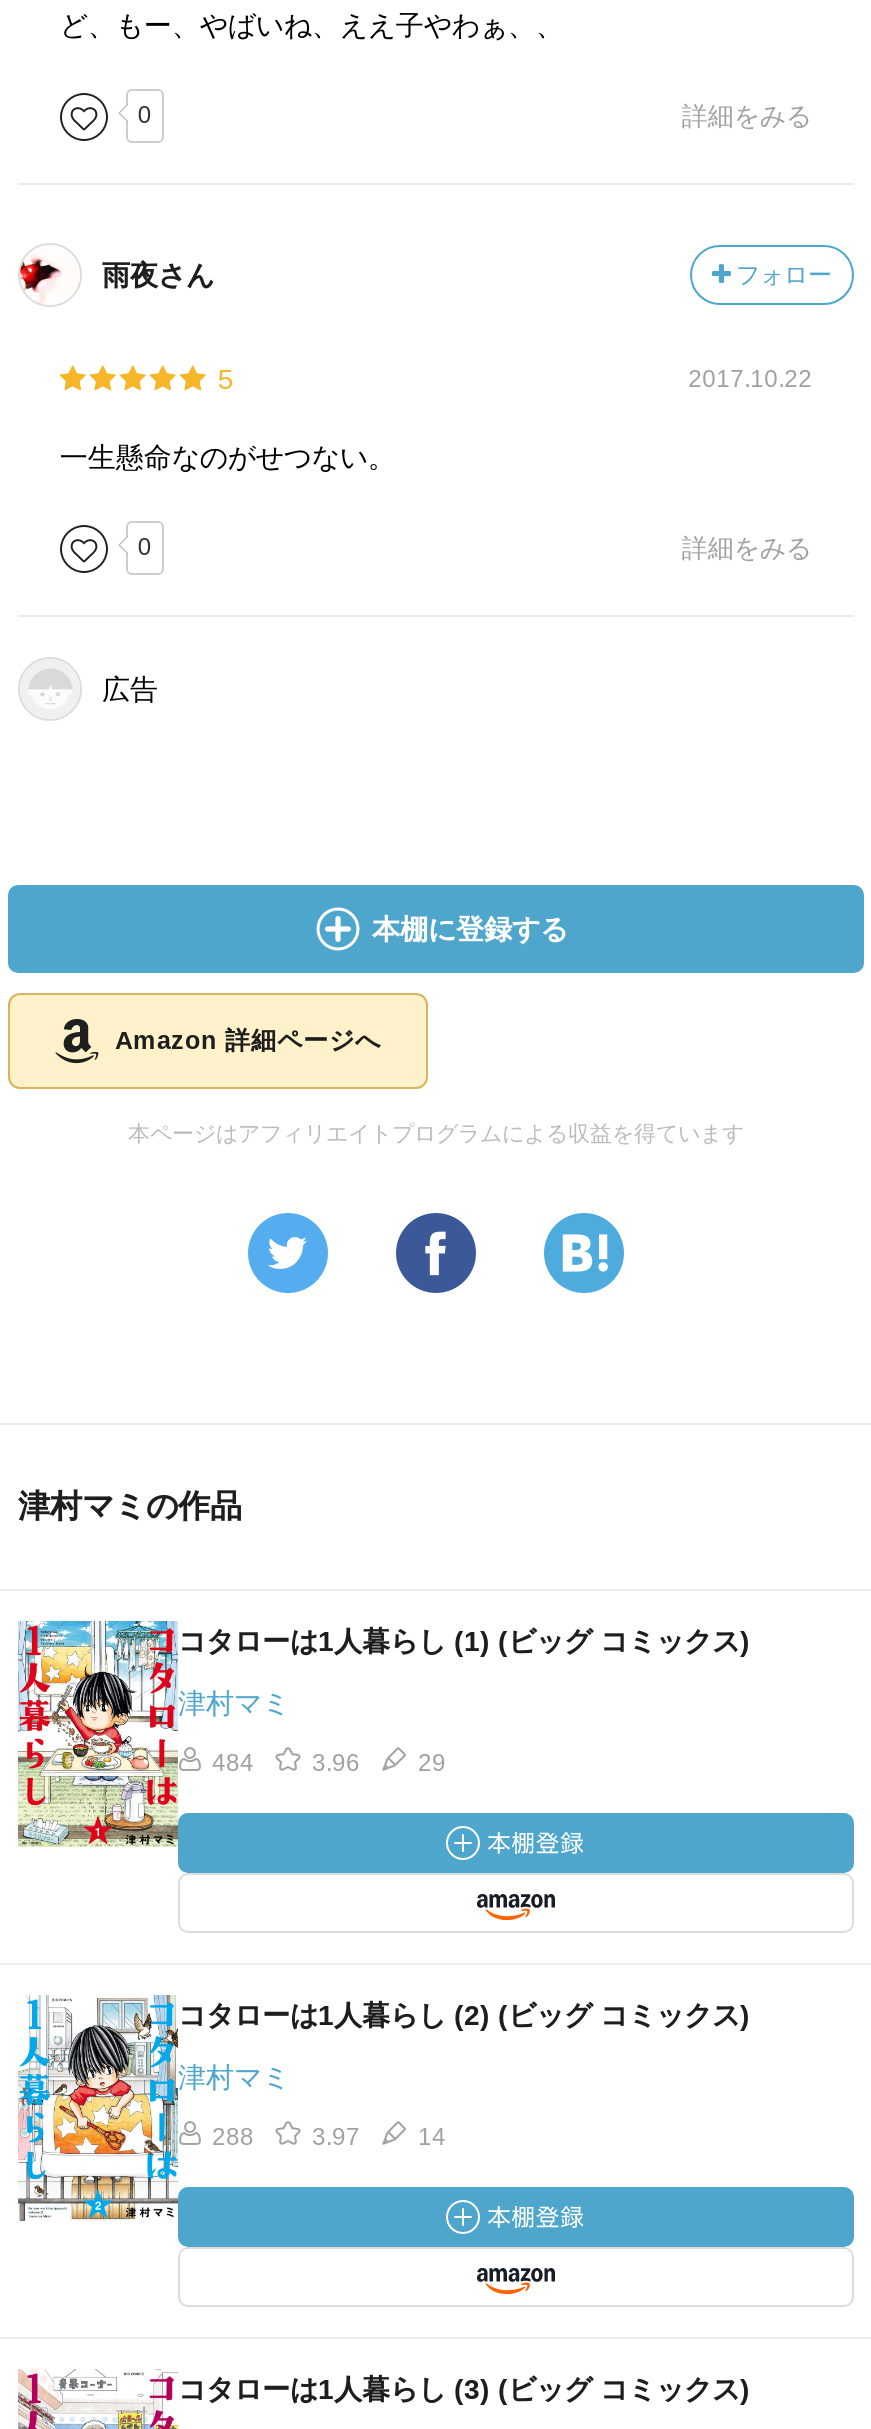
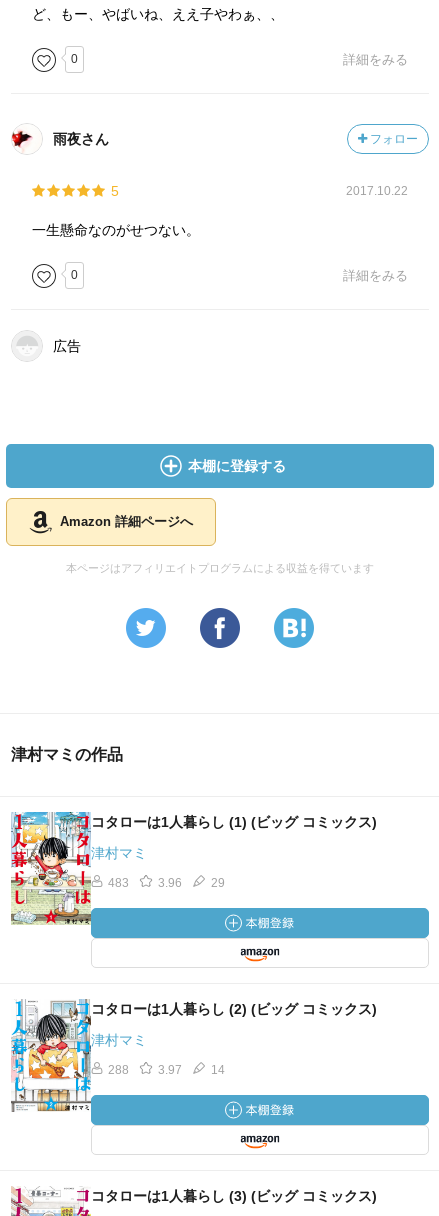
[212,1749,254,1777] 484 -> [108,876,129,890] 483

